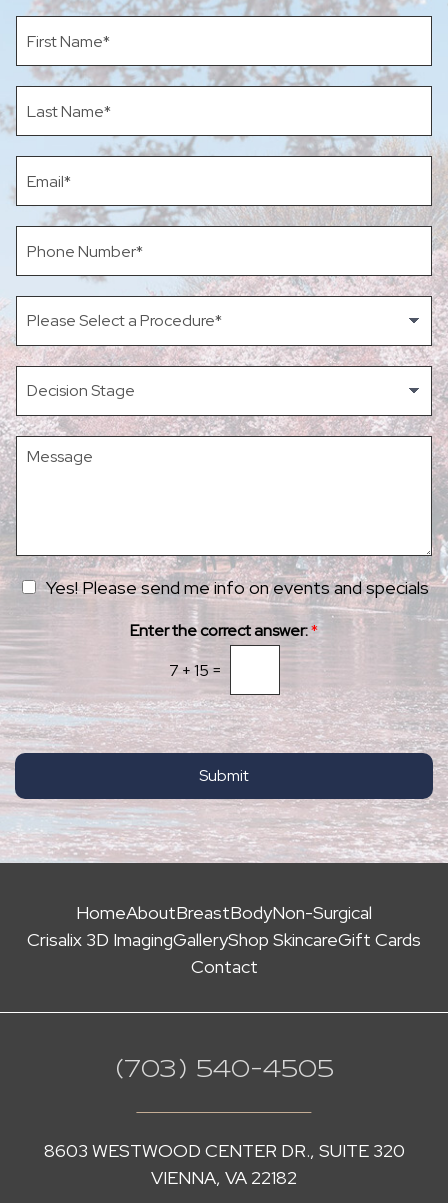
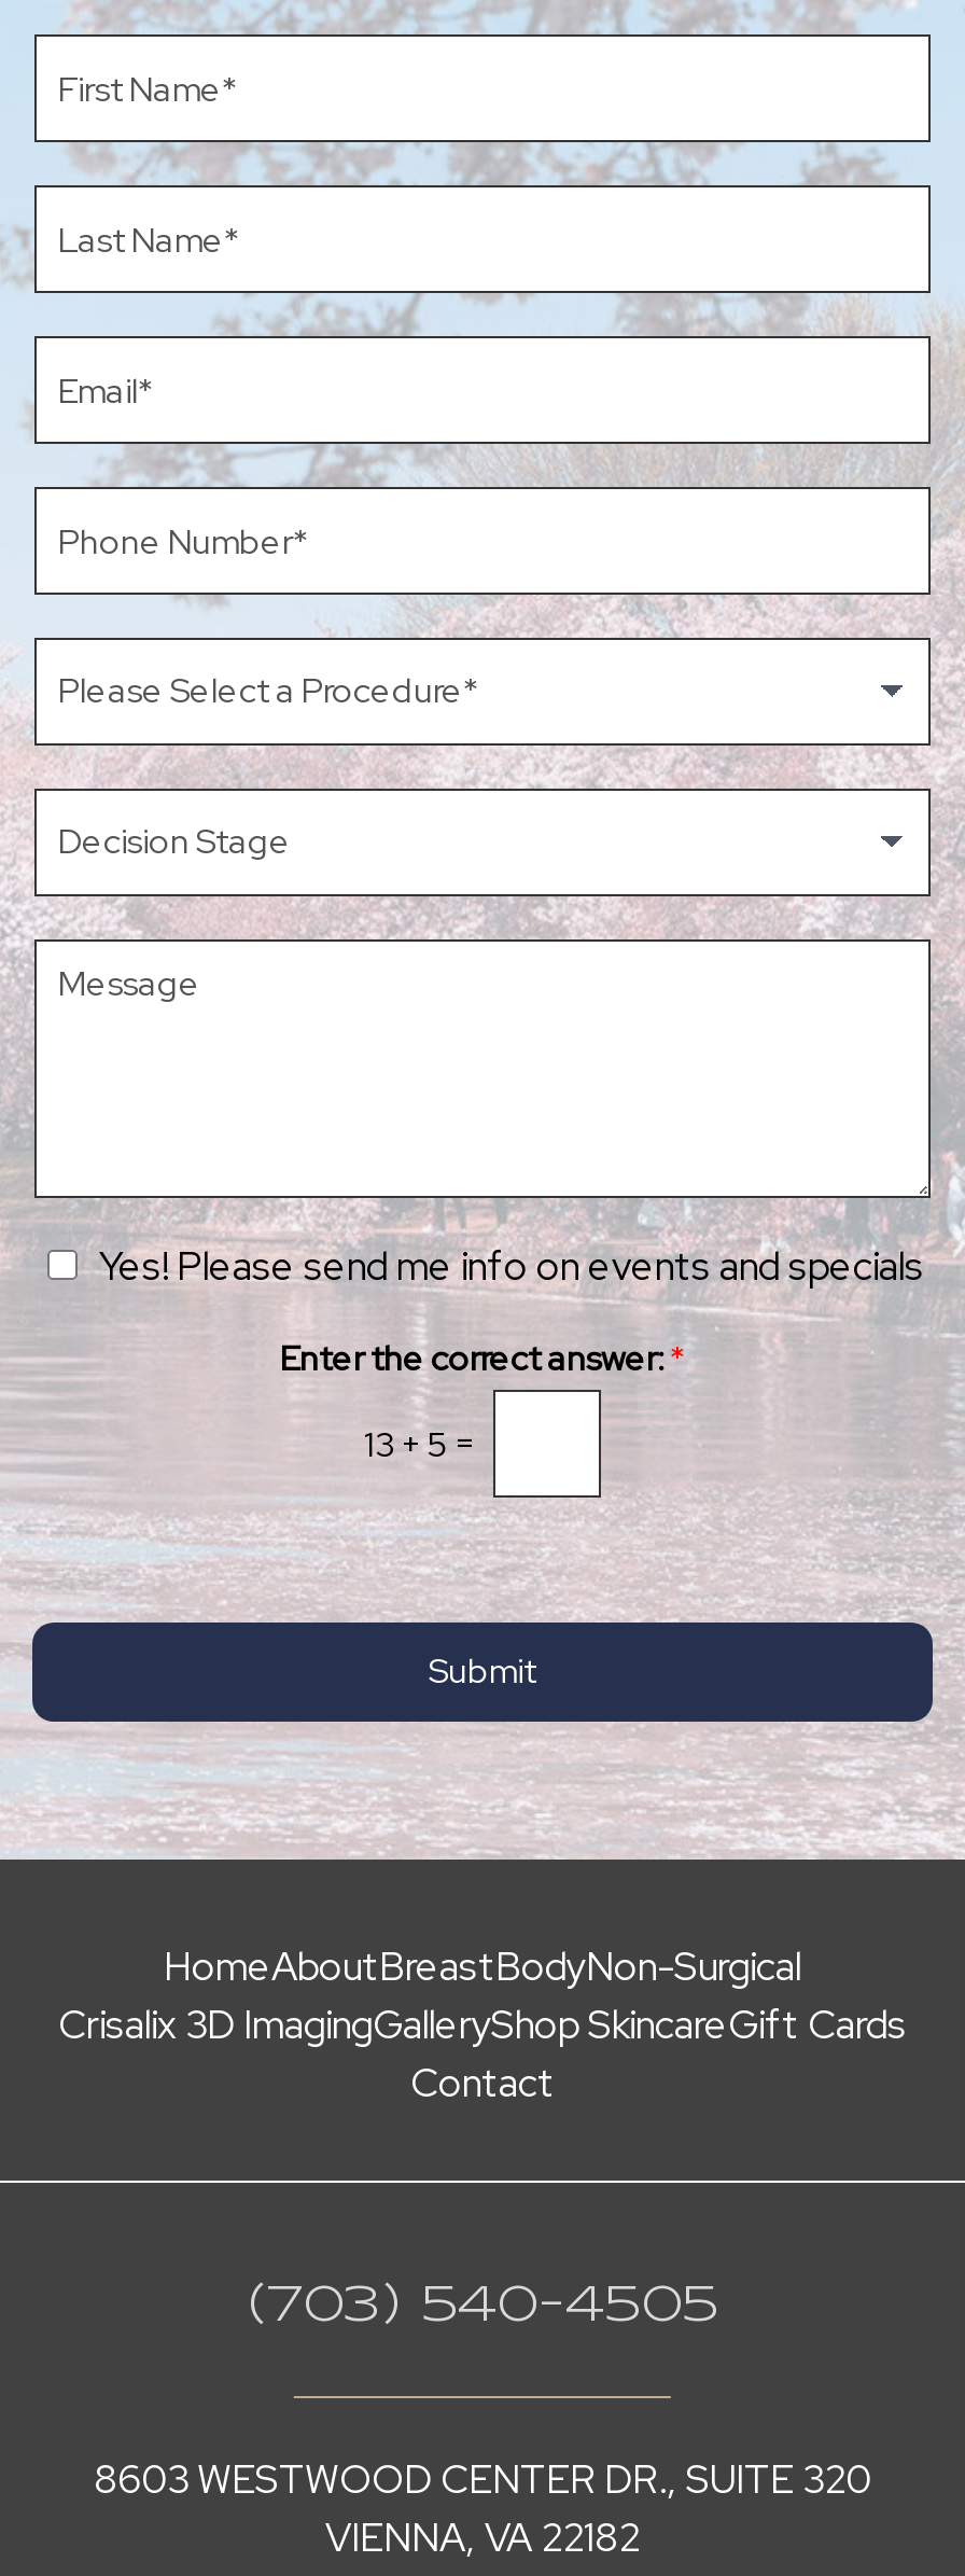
[168,660,221,681] 7 + 15 = -> [364,1422,476,1467] 13 + 5 =

